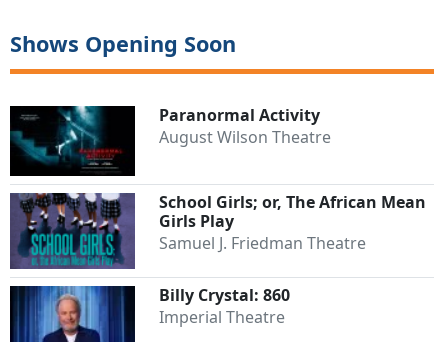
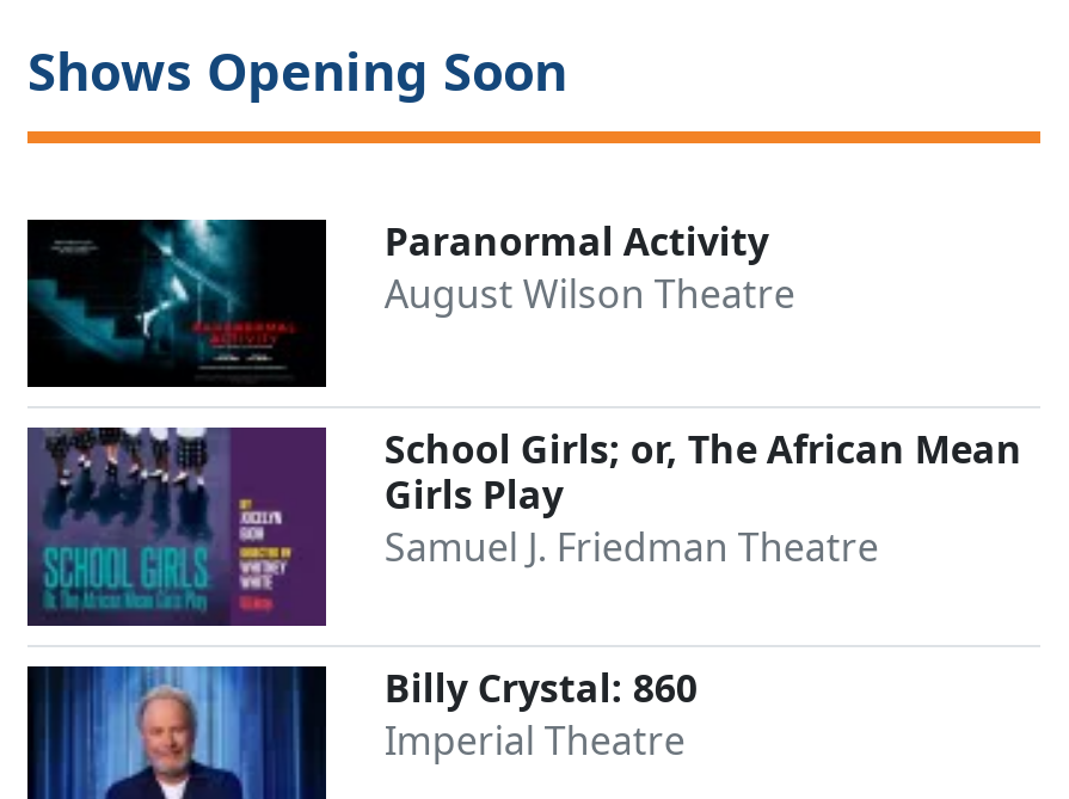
[12,192,135,268] [image] -> [32,424,326,625] [image]

